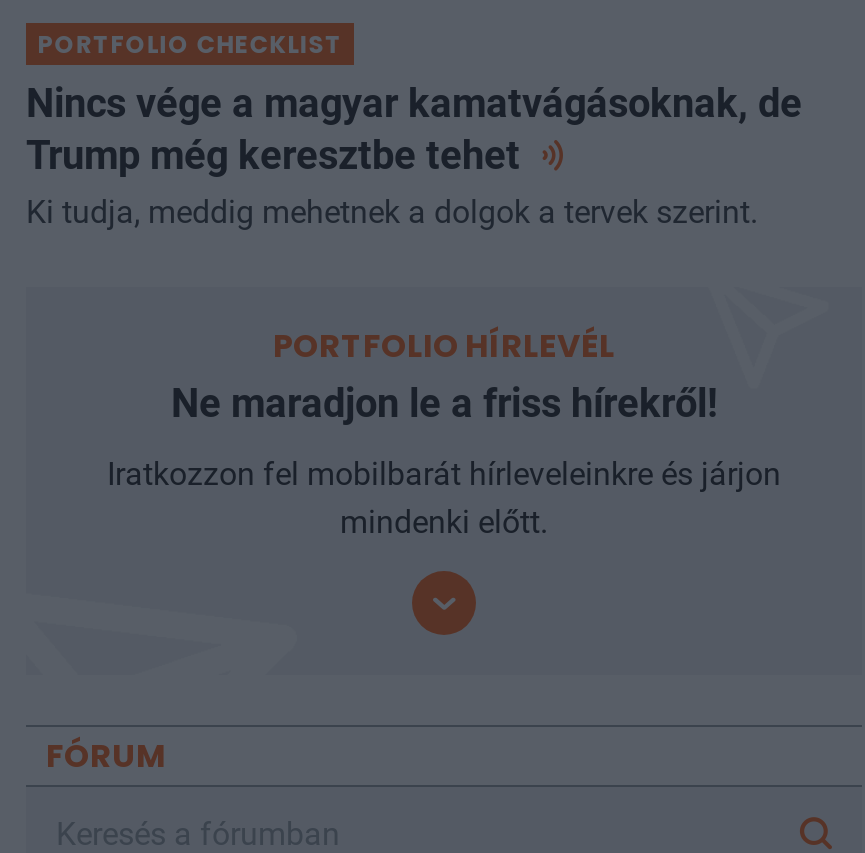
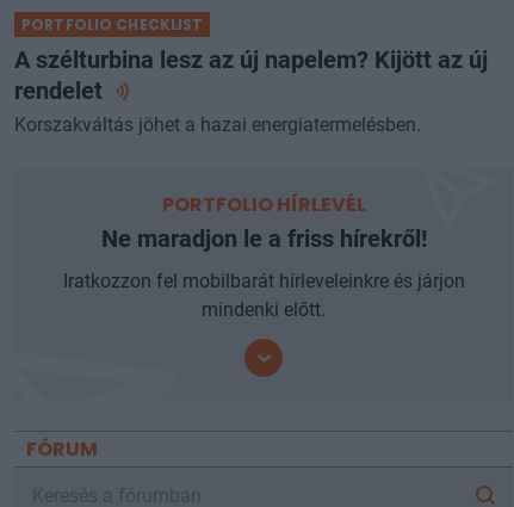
[26,78,802,230] Nincs vége a magyar kamatvágásoknak, de | Trump még keresztbe tehet | Ki tudja, meddig mehetnek a dolgok a tervek szerint. -> [14,45,488,136] A szélturbina lesz az új napelem? Kijött az új | rendelet | Korszakváltás jöhet a hazai energiatermelésben.

